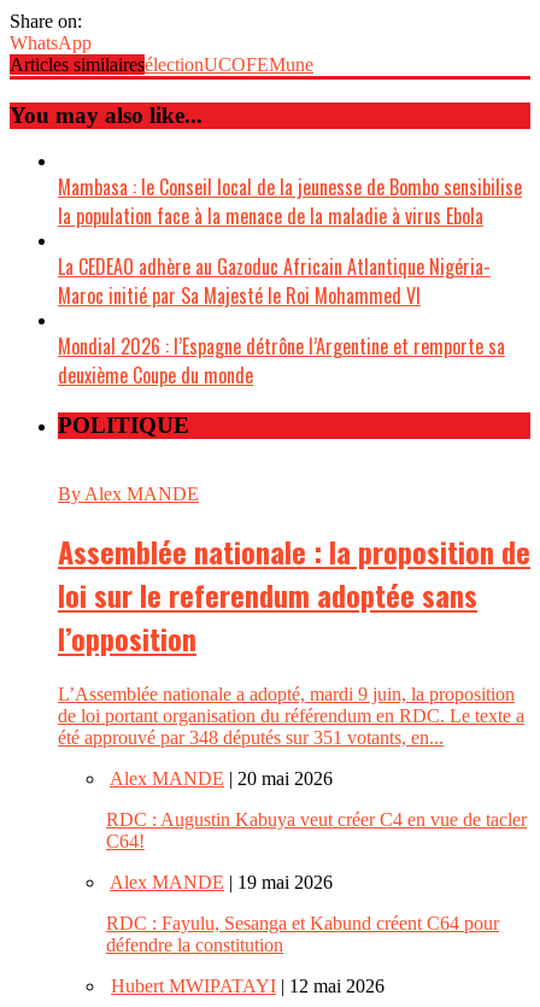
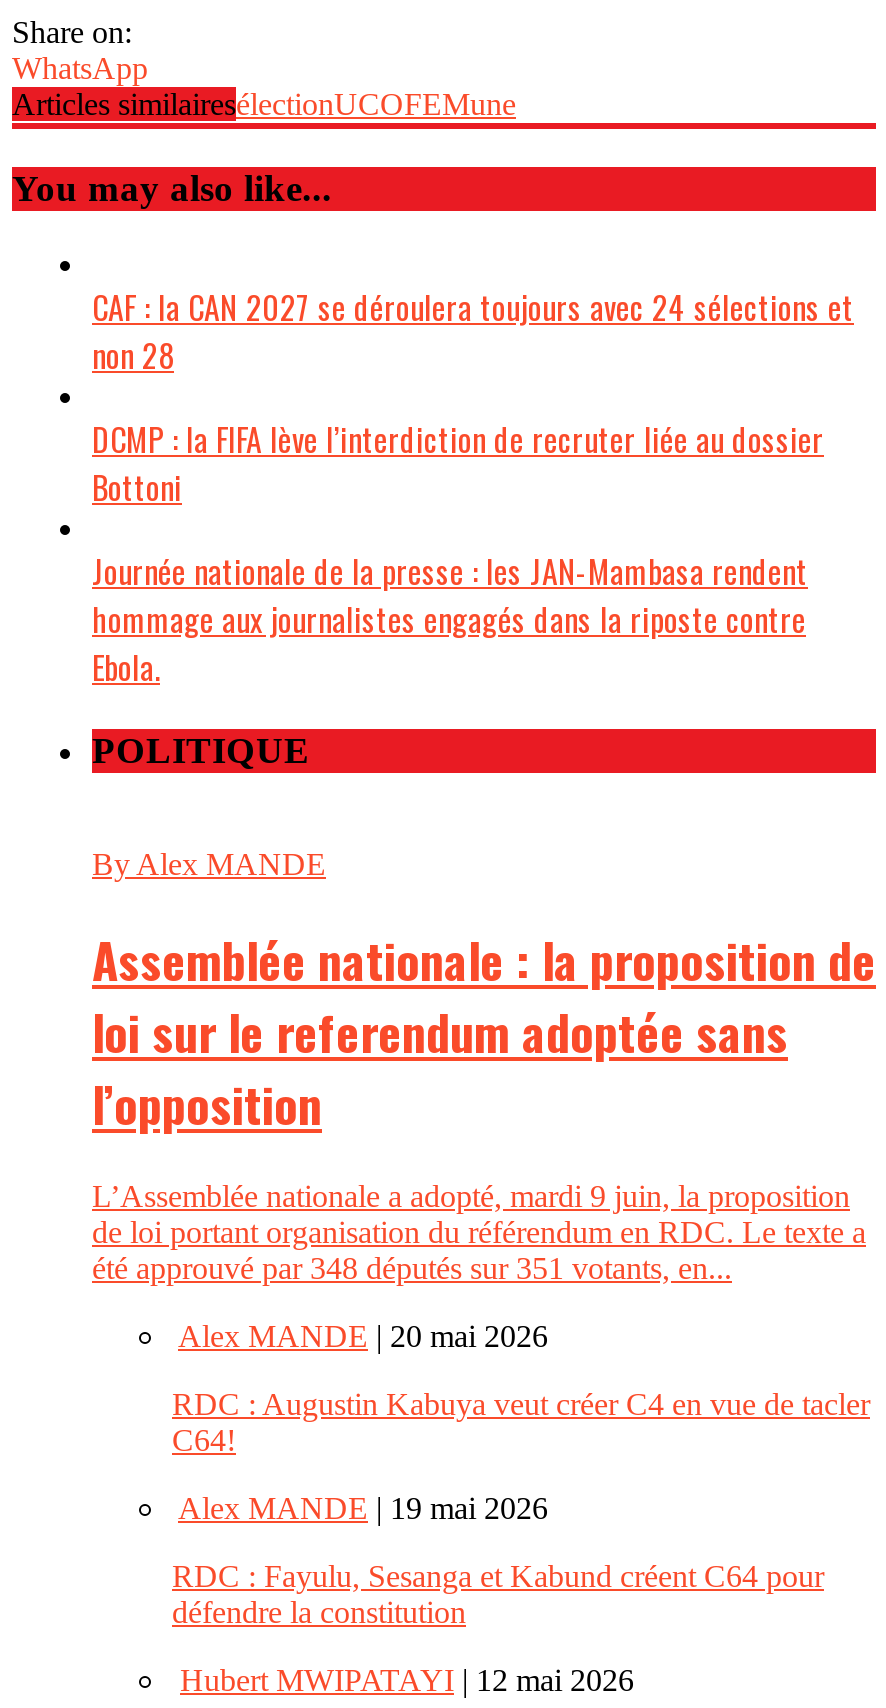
[58,173,522,231] Mambasa : le Conseil local de la jeunesse de Bombo sensibilise | la population face à la menace de la maladie à virus Ebola -> [92,284,854,380] CAF : la CAN 2027 se déroulera toujours avec 24 sélections et | non 28
[58,252,491,310] La CEDEAO adhère au Gazoduc Africain Atlantique Nigéria- | Maroc initié par Sa Majesté le Roi Mohammed VI -> [92,416,824,512] DCMP : la FIFA lève l’interdiction de recruter liée au dossier | Bottoni
[58,332,505,390] Mondial 2026 : l’Espagne détrône l’Argentine et remporte sa | deuxième Coupe du monde -> [92,548,808,692] Journée nationale de la presse : les JAN-Mambasa rendent | hommage aux journalistes engagés dans la riposte contre | Ebola.

